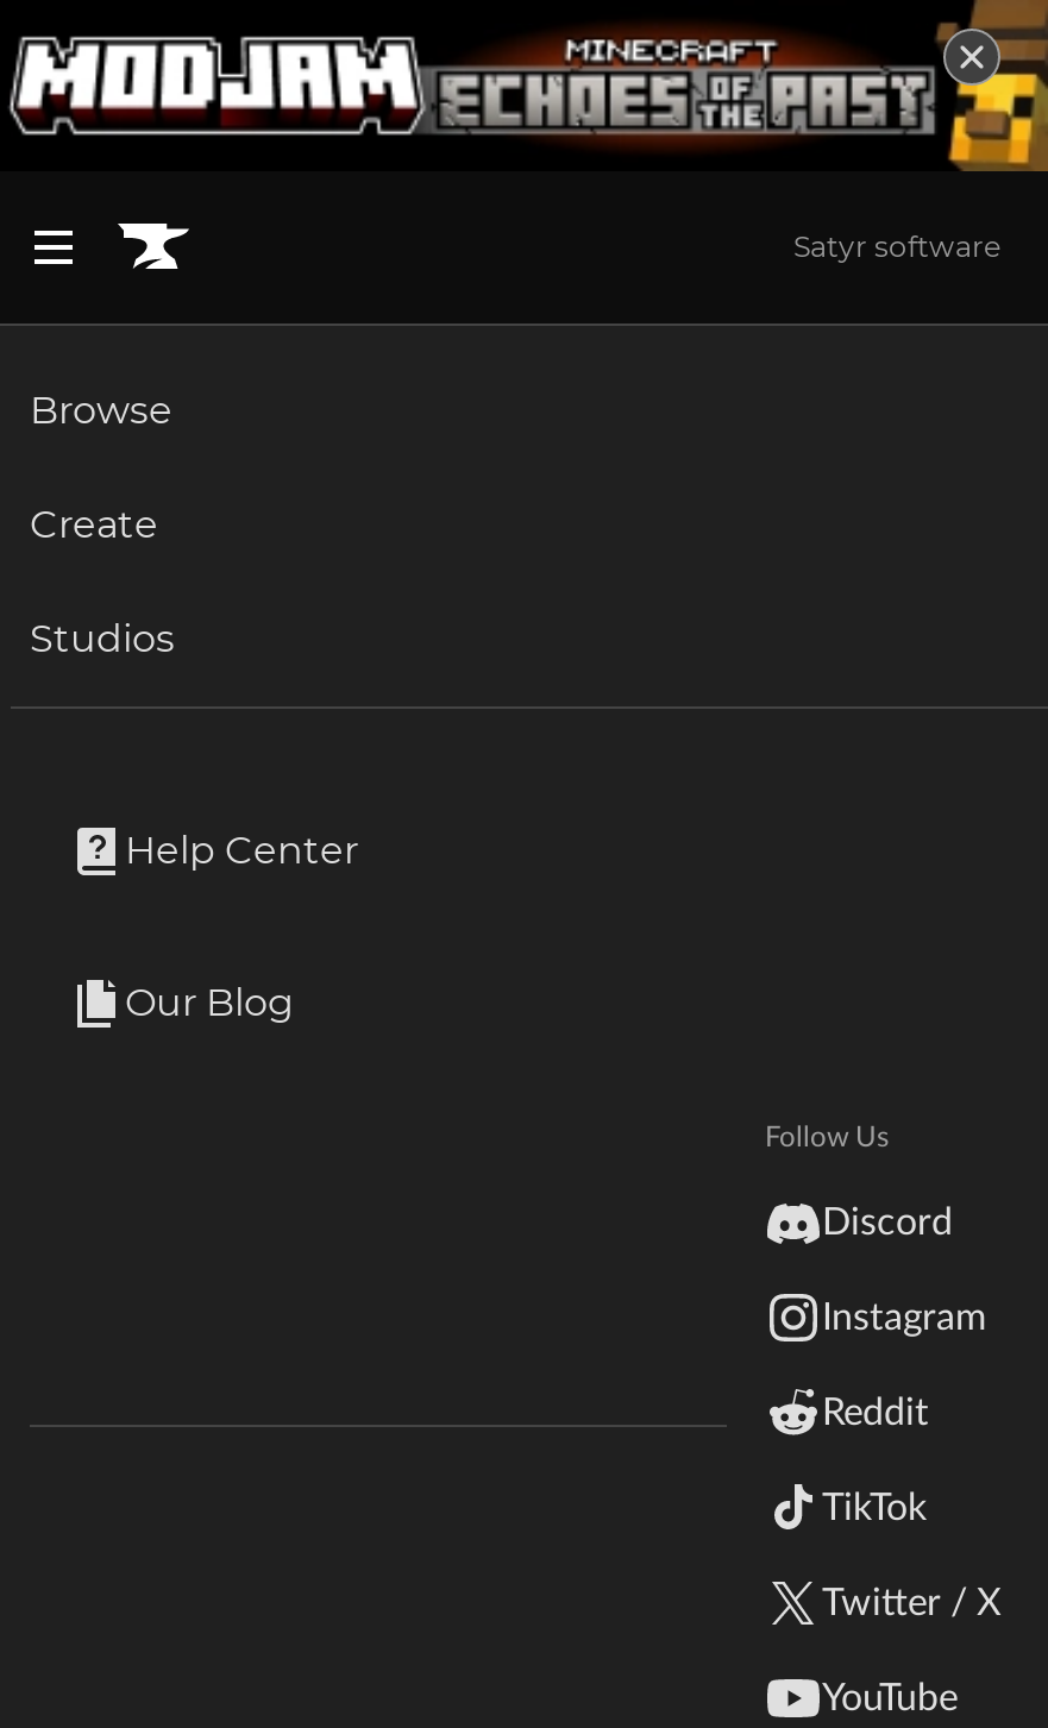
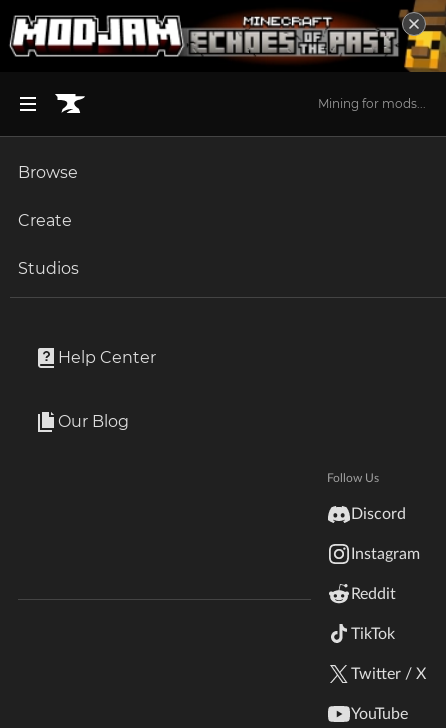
[793,228,1000,263] Satyr software -> [318,96,426,111] Mining for mods...

